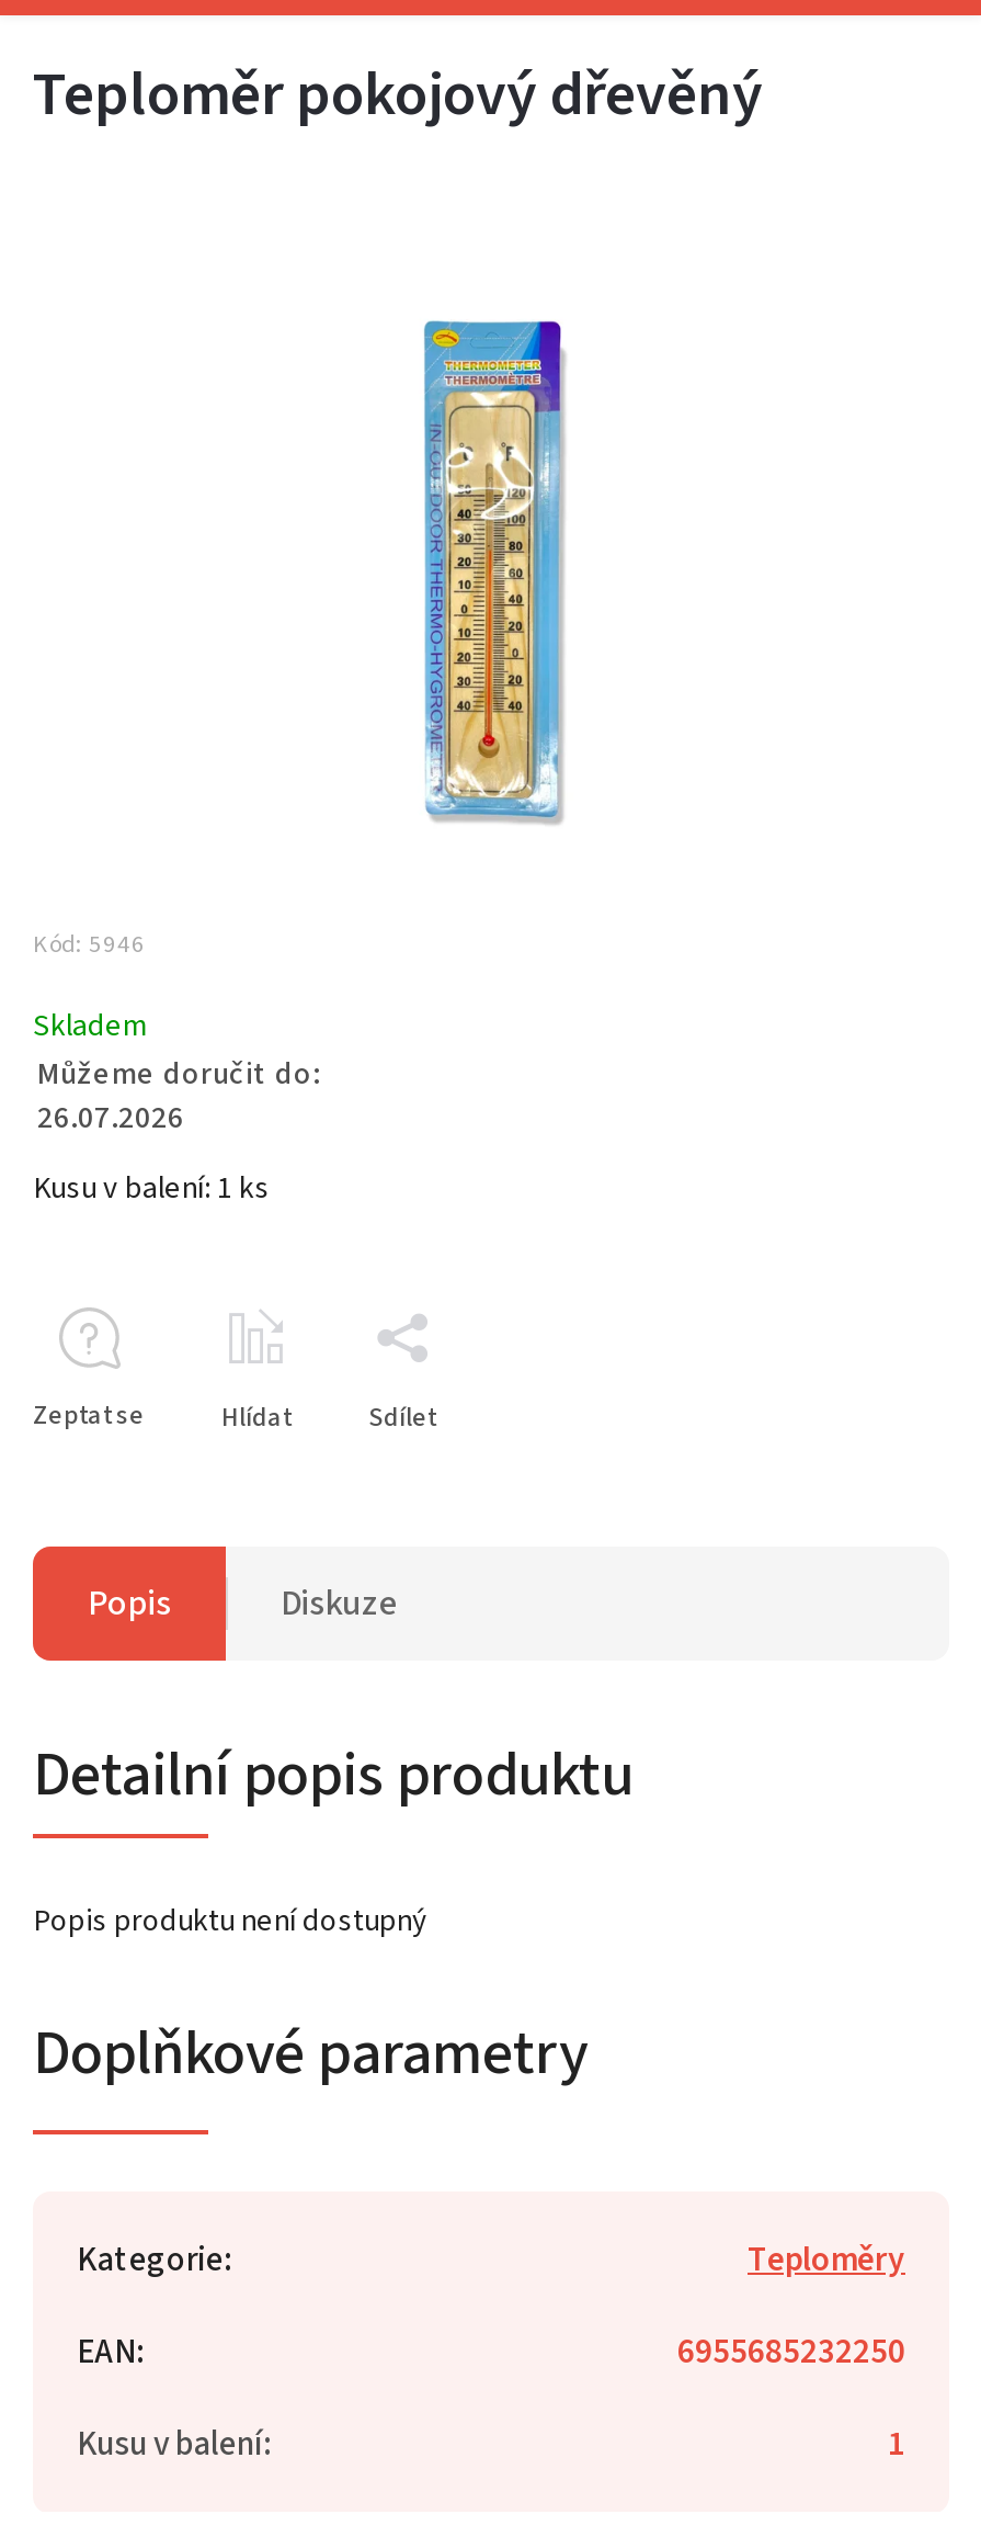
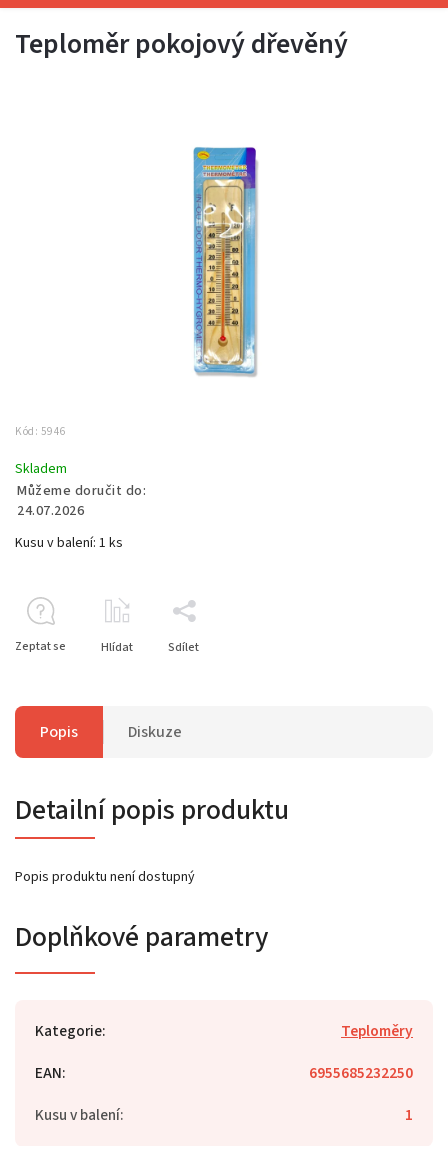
[37,1096,184,1140] 26.07.2026 -> [17,500,84,520] 24.07.2026

